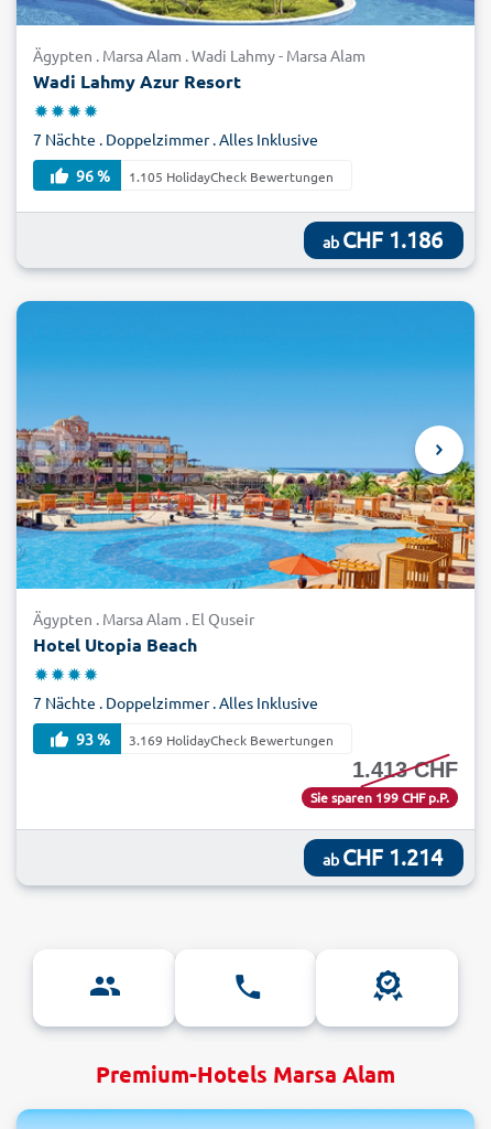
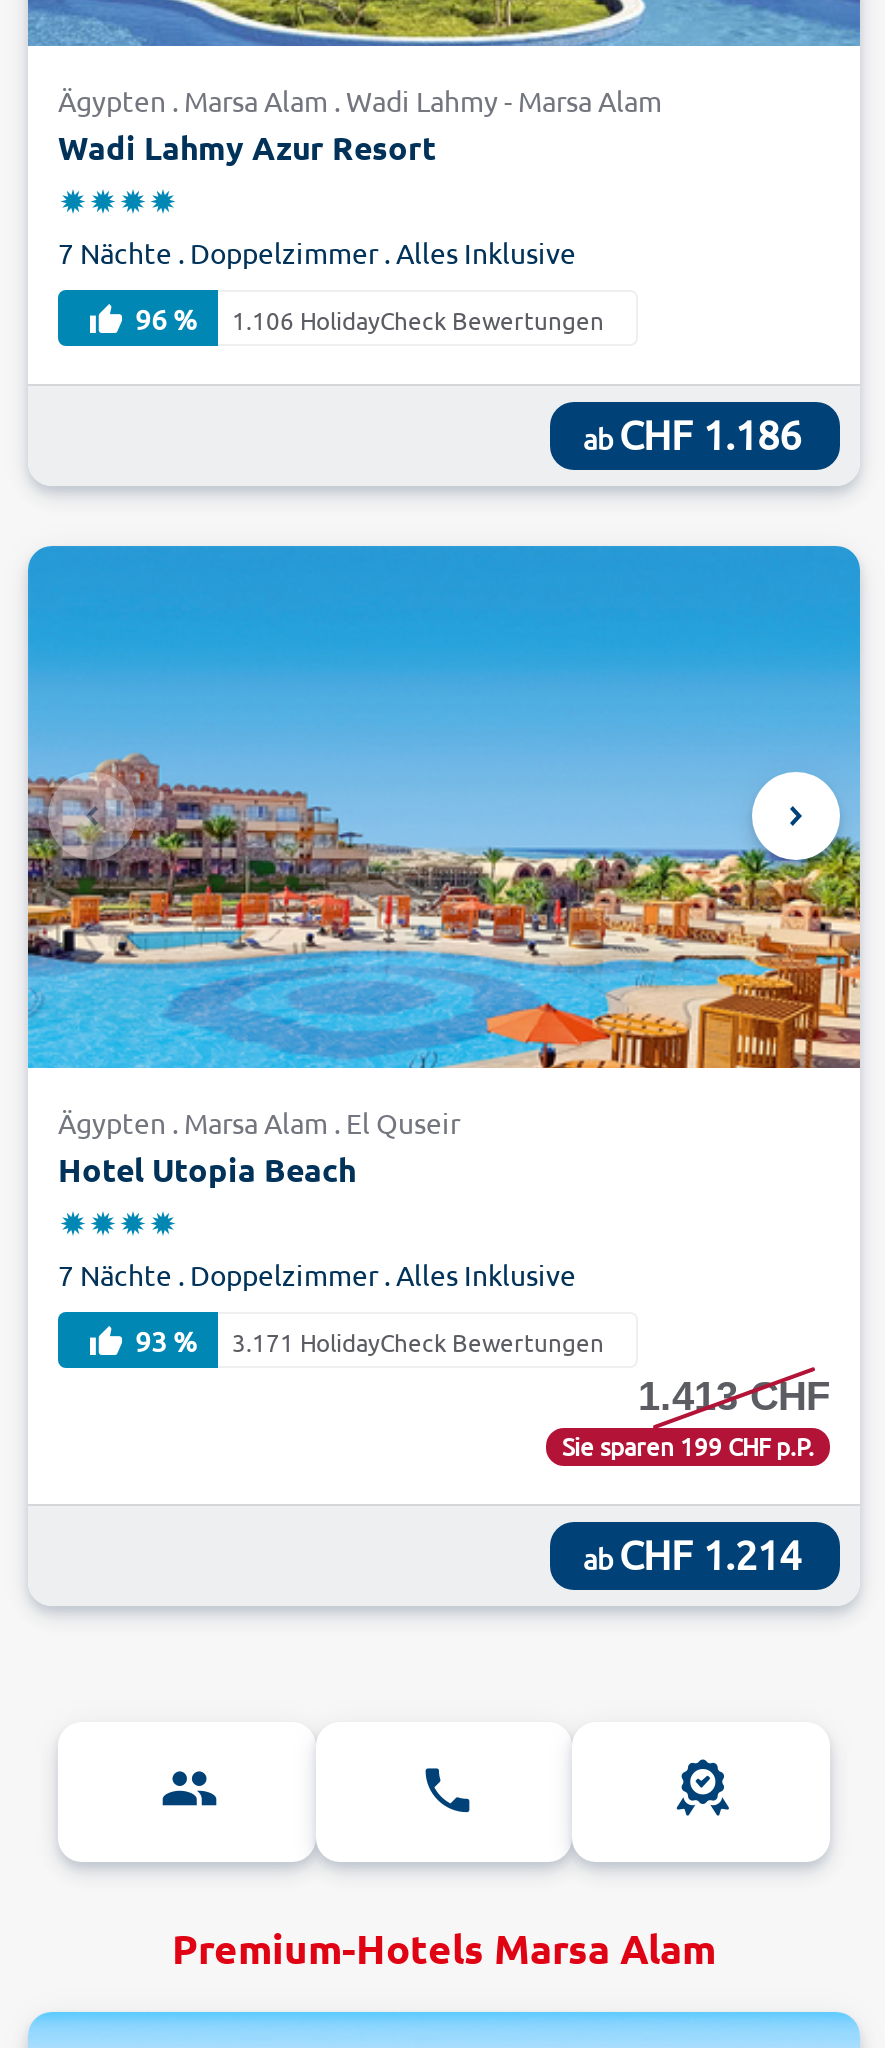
[129,168,334,185] 1.105 HolidayCheck Bewertungen -> [232,304,604,336] 1.106 HolidayCheck Bewertungen
[129,731,334,749] 3.169 HolidayCheck Bewertungen -> [232,1326,604,1358] 3.171 HolidayCheck Bewertungen

